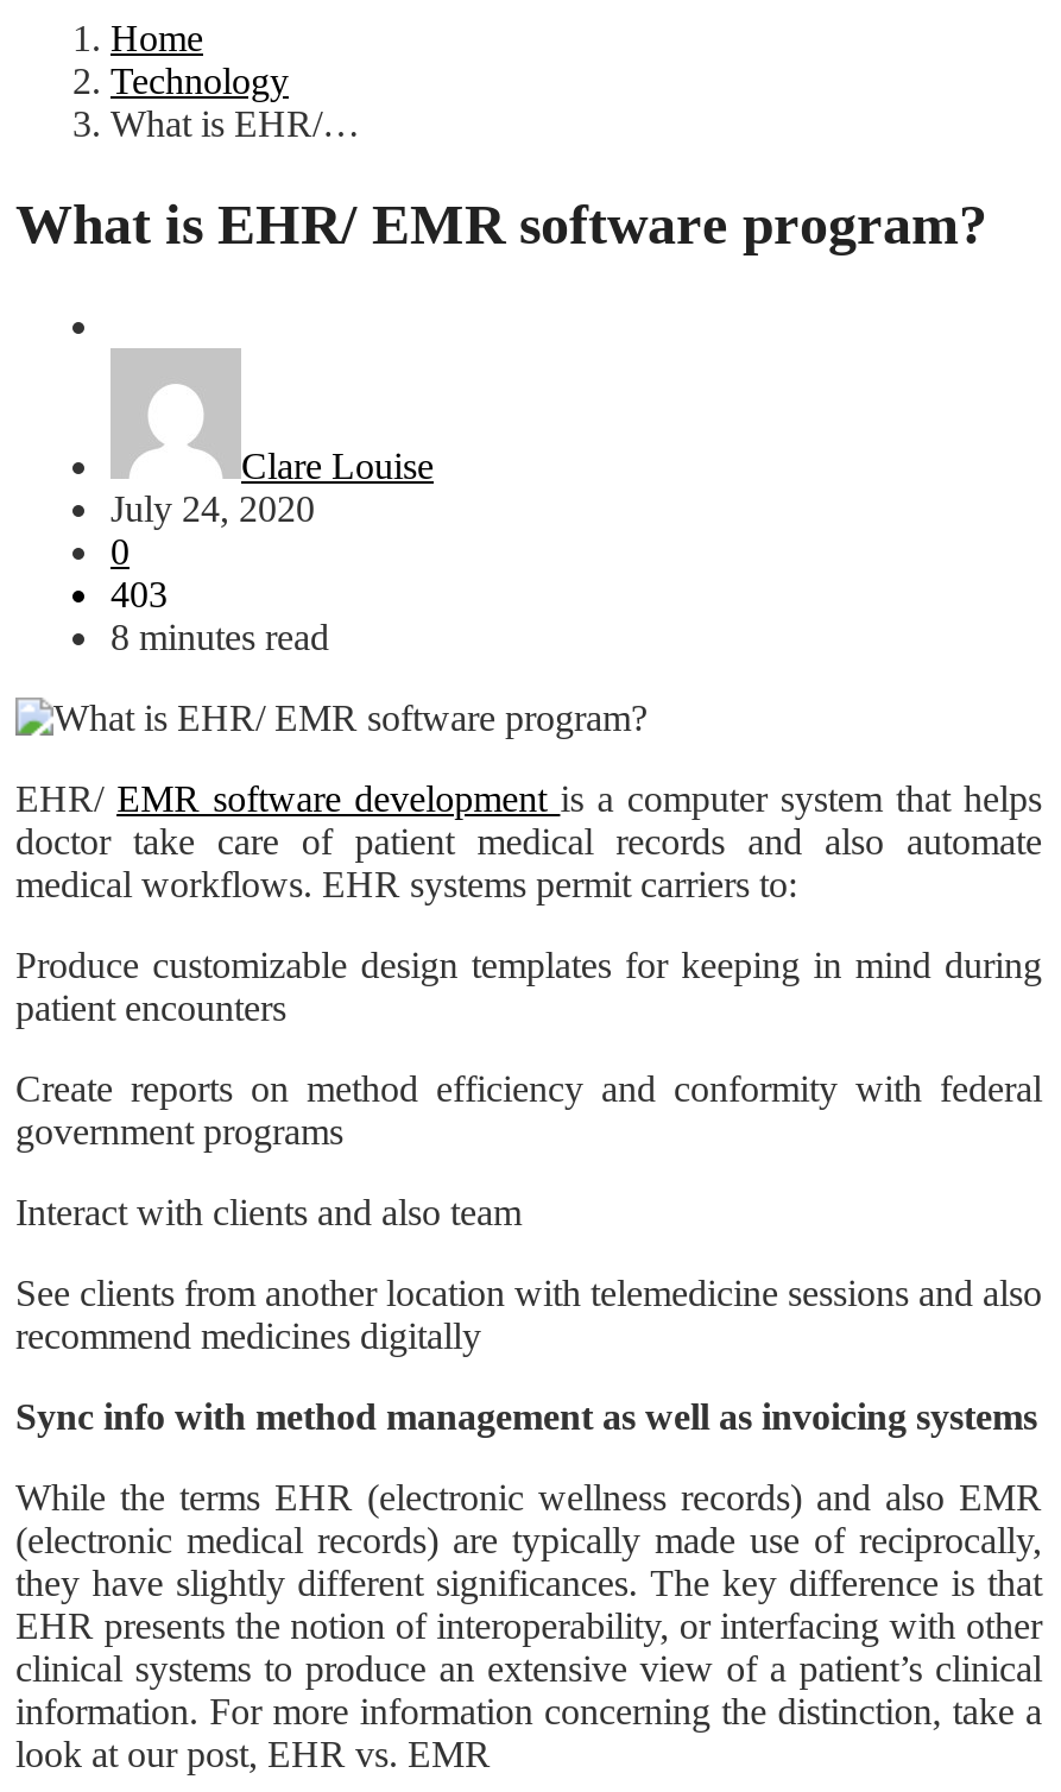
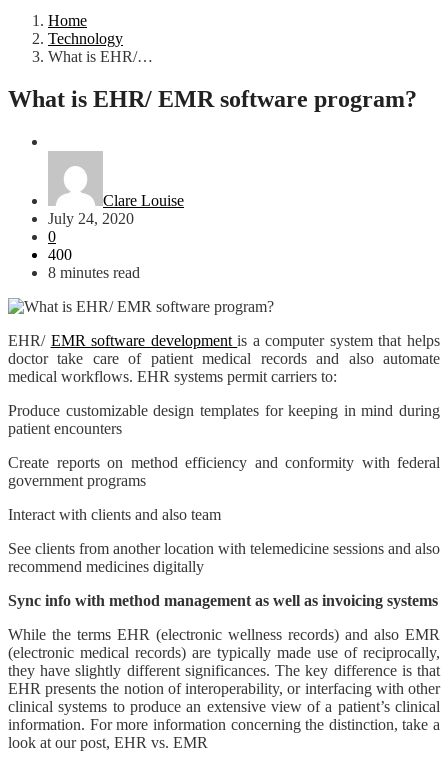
[110,573,168,614] 403 -> [48,246,72,263] 400

